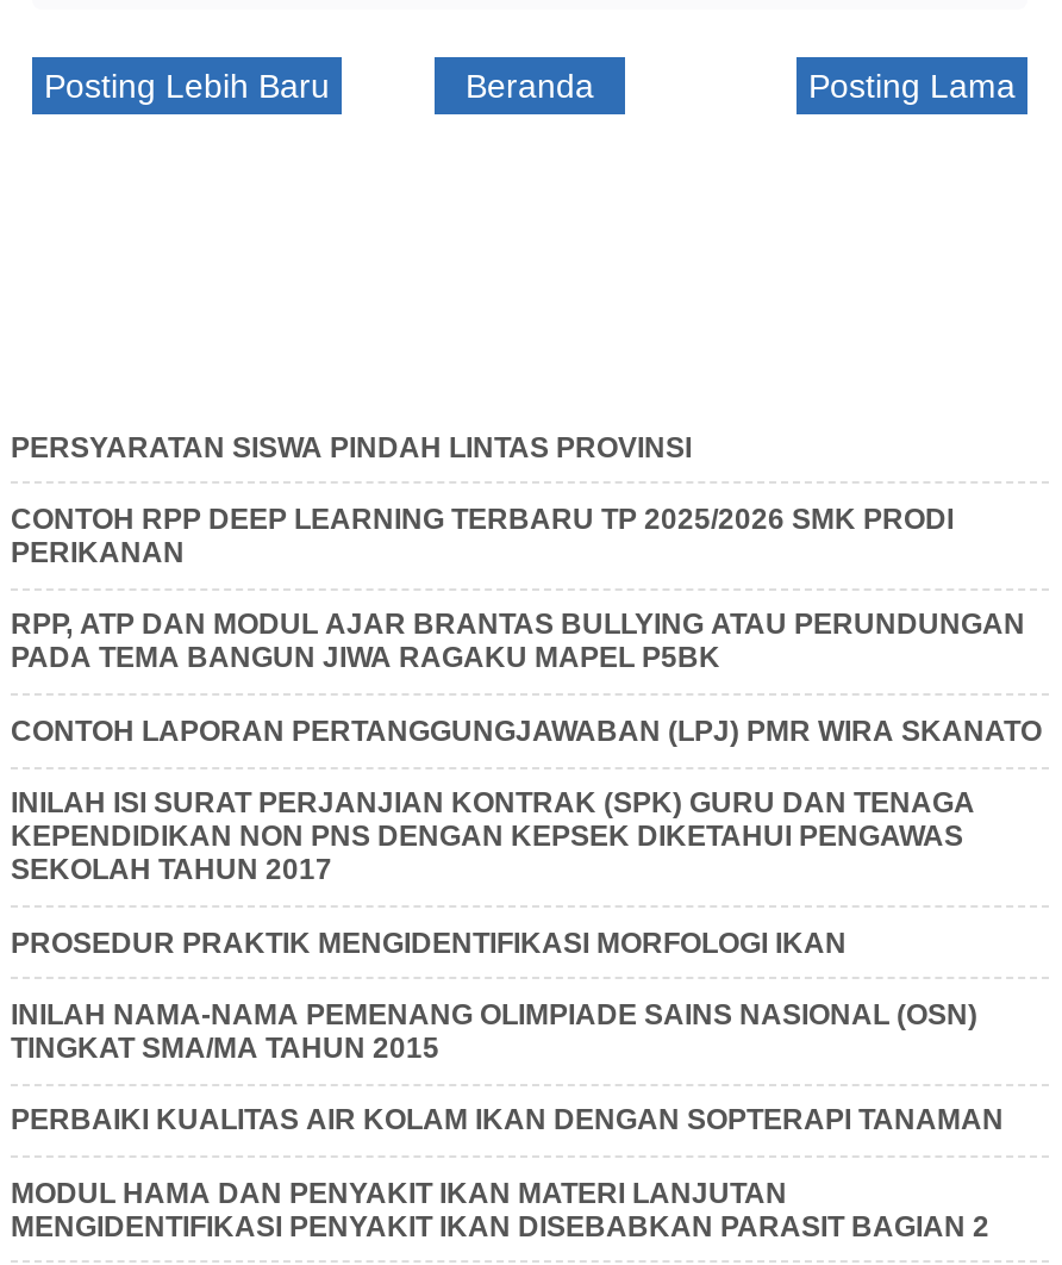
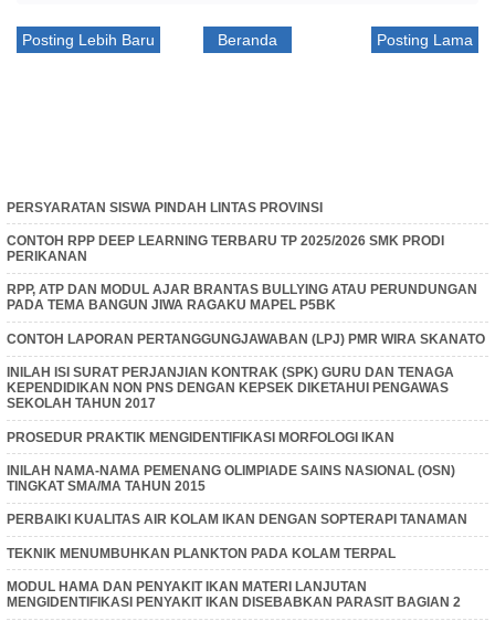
none -> [7,546,396,561] TEKNIK MENUMBUHKAN PLANKTON PADA KOLAM TERPAL

